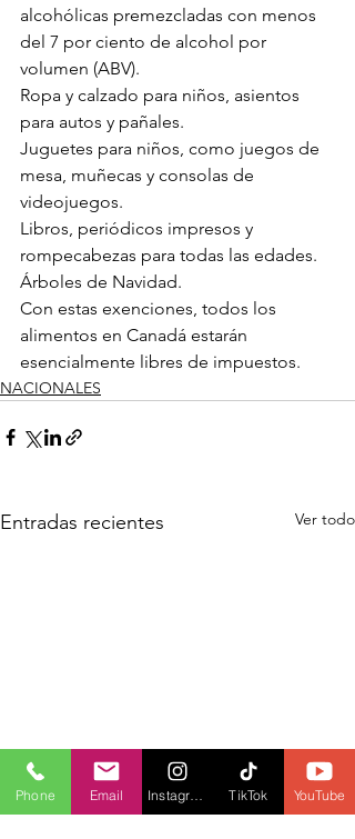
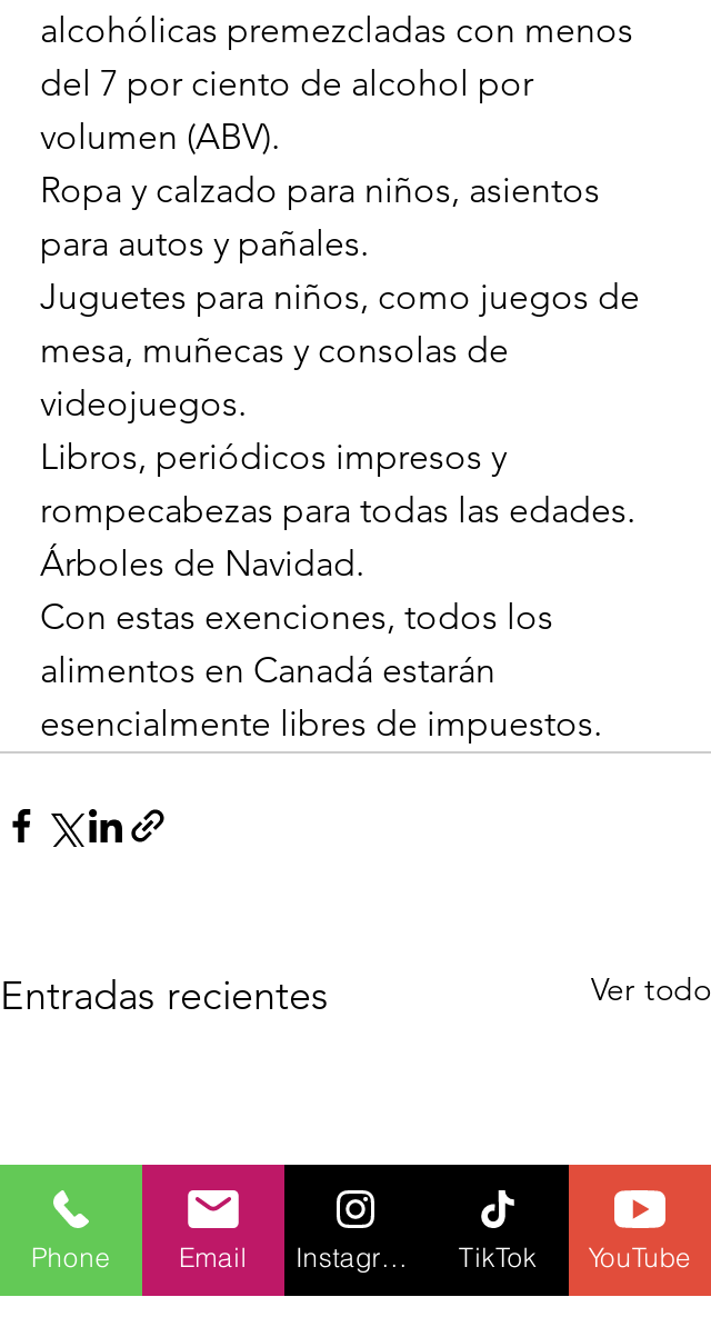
[0,378,101,398] NACIONALES -> none

